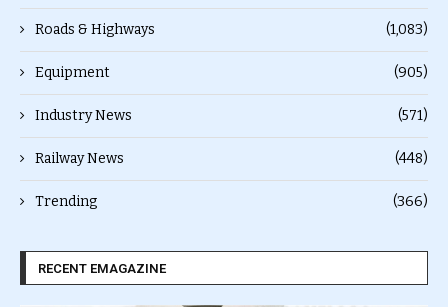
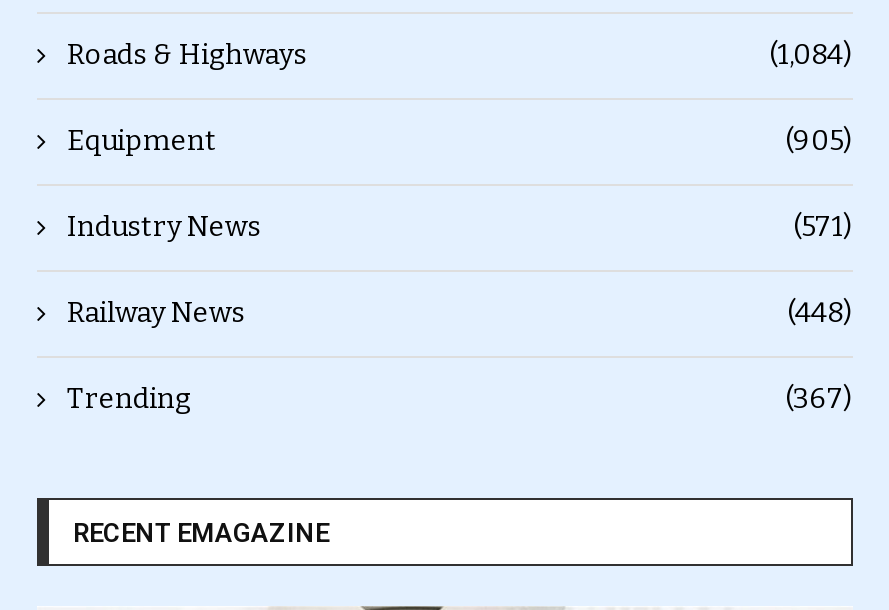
[386,21,428,38] (1,083) -> [769,37,853,71] (1,084)
[393,193,428,210] (366) -> [785,381,853,415] (367)

